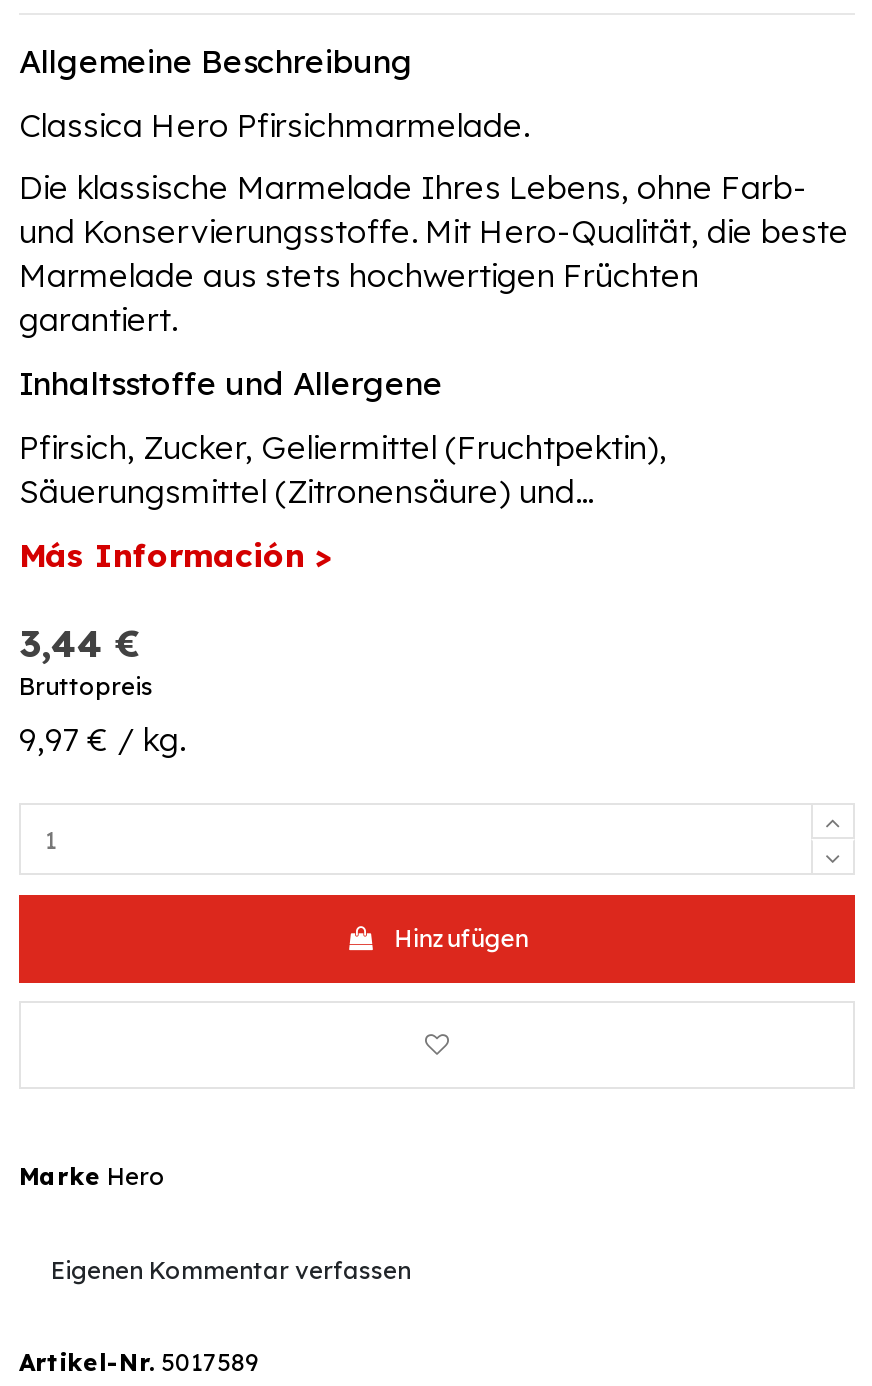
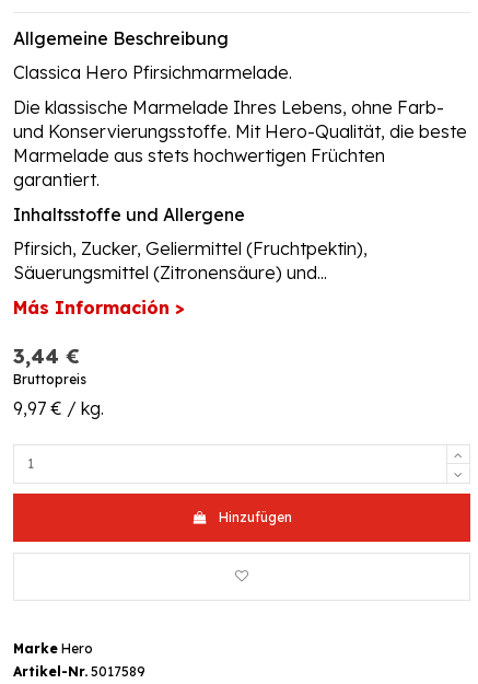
[51,1256,411,1286] Eigenen Kommentar verfassen -> none

